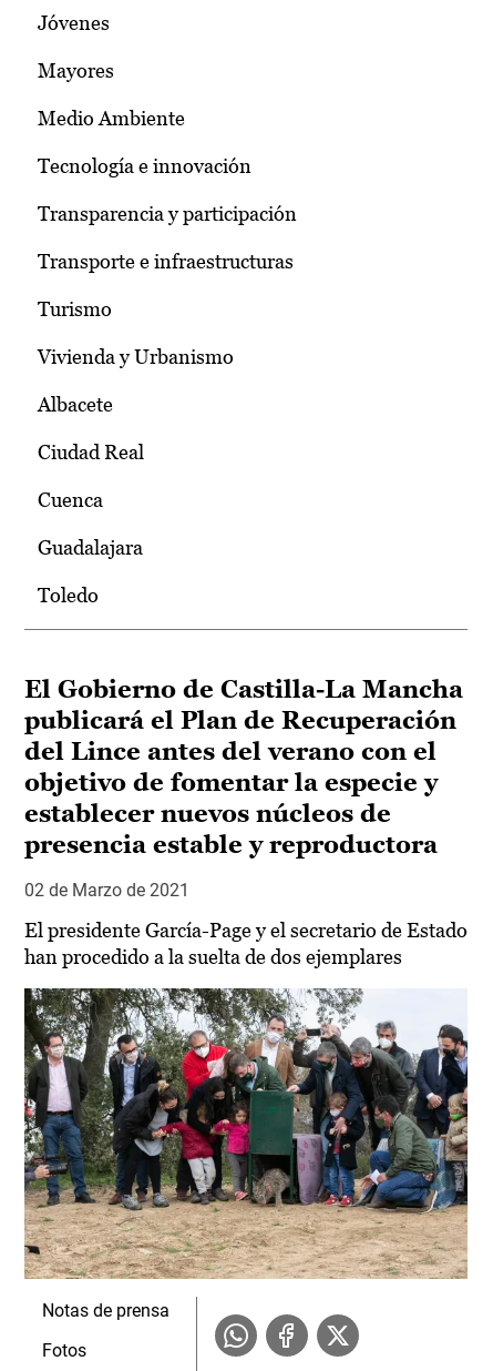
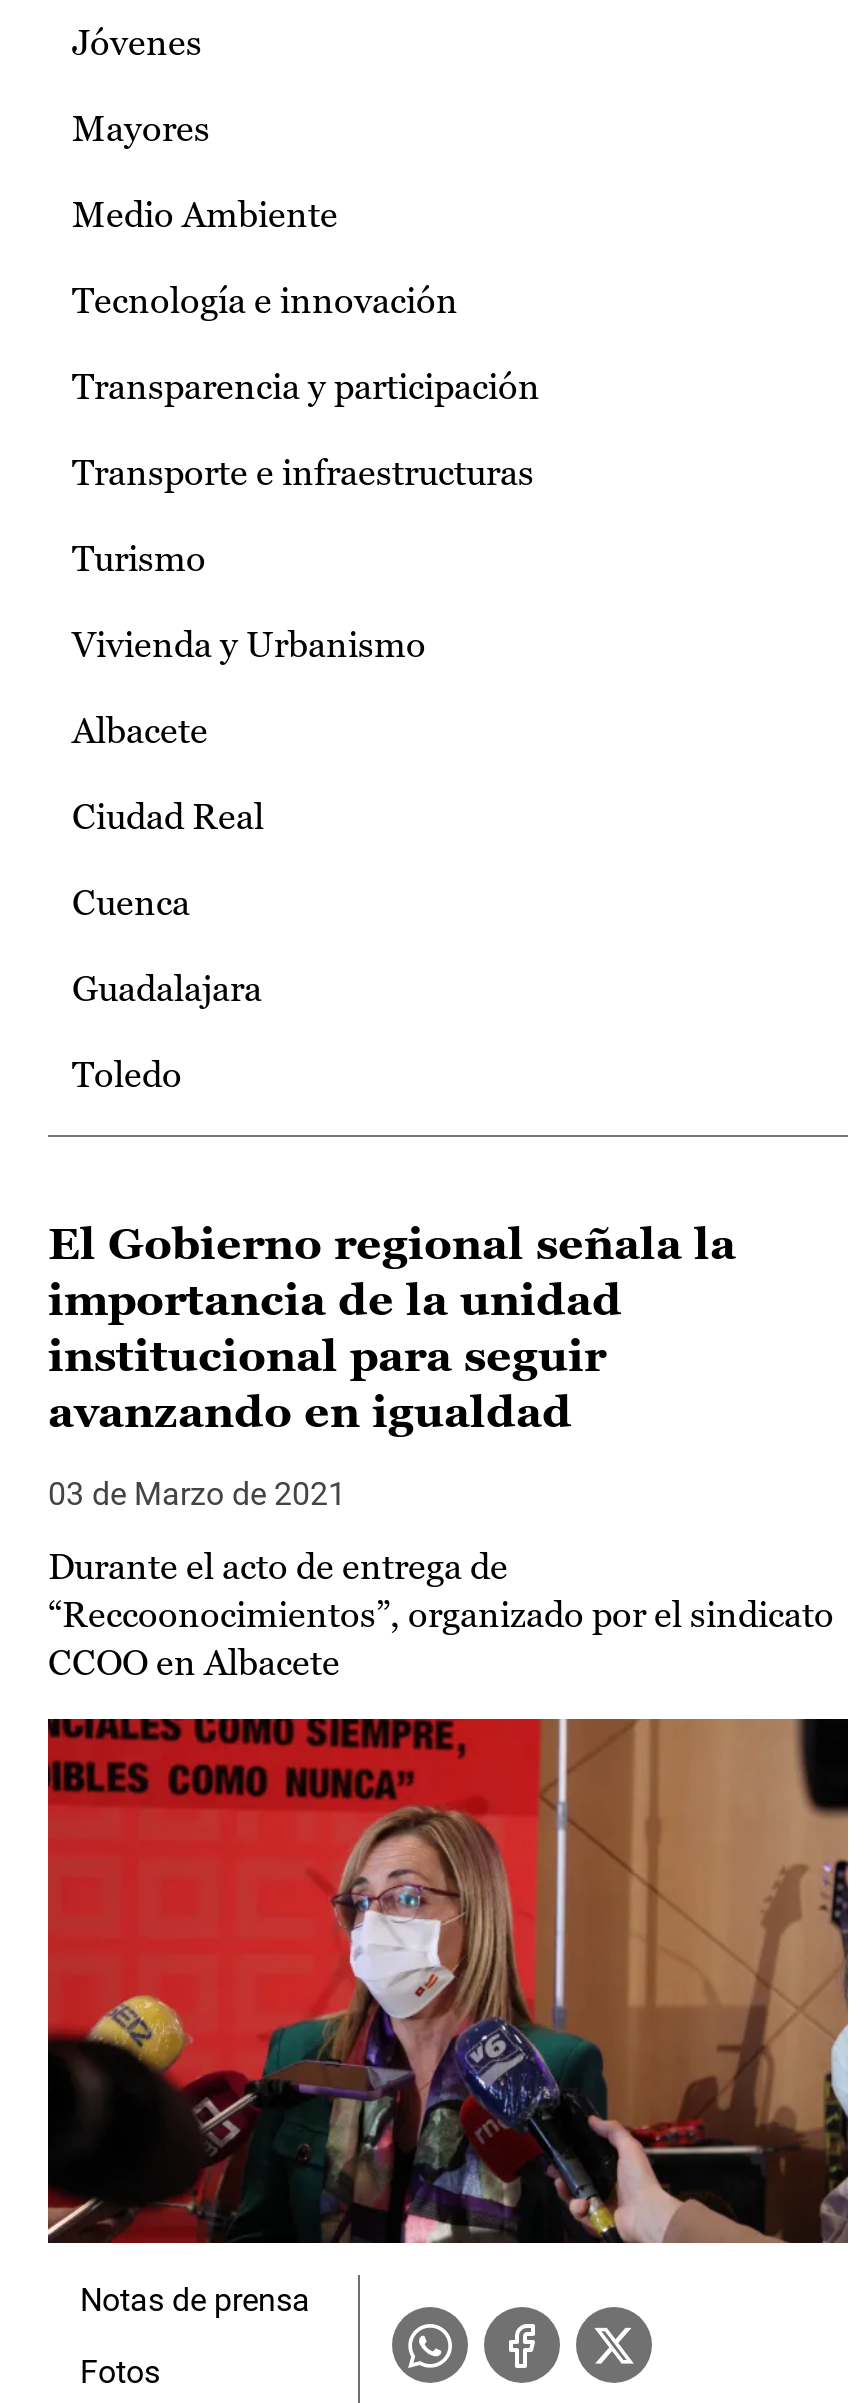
[24,676,463,859] El Gobierno de Castilla-La Mancha | publicará el Plan de Recuperación | del Lince antes del verano con el | objetivo de fomentar la especie y | establecer nuevos núcleos de | presencia estable y reproductora -> [48,1219,736,1437] El Gobierno regional señala la | importancia de la unidad | institucional para seguir | avanzando en igualdad
[24,880,189,901] 02 de Marzo de 2021 -> [48,1475,346,1513] 03 de Marzo de 2021
[24,919,468,968] El presidente García-Page y el secretario de Estado | han procedido a la suelta de dos ejemplares -> [48,1545,834,1683] Durante el acto de entrega de | “Reccoonocimientos”, organizado por el sindicato | CCOO en Albacete
[23,987,468,1280] [image] -> [46,1717,850,2245] [image]

